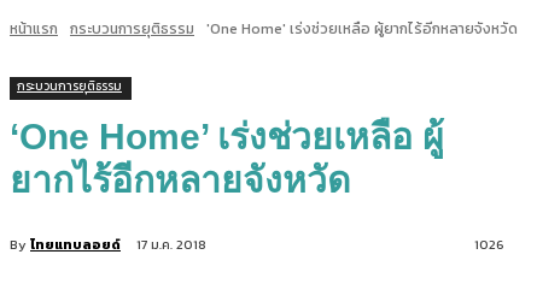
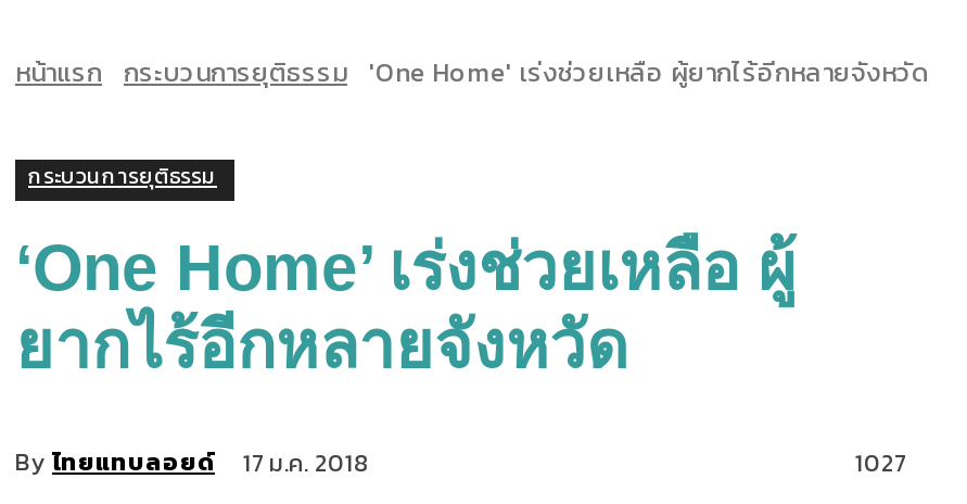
[474,235,504,254] 1026 -> [855,445,905,480] 1027

